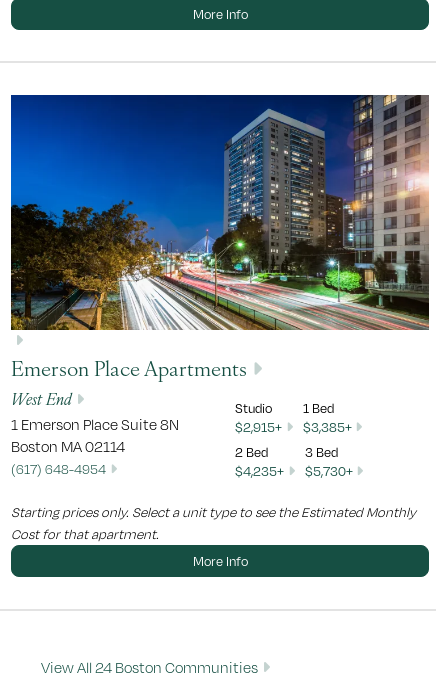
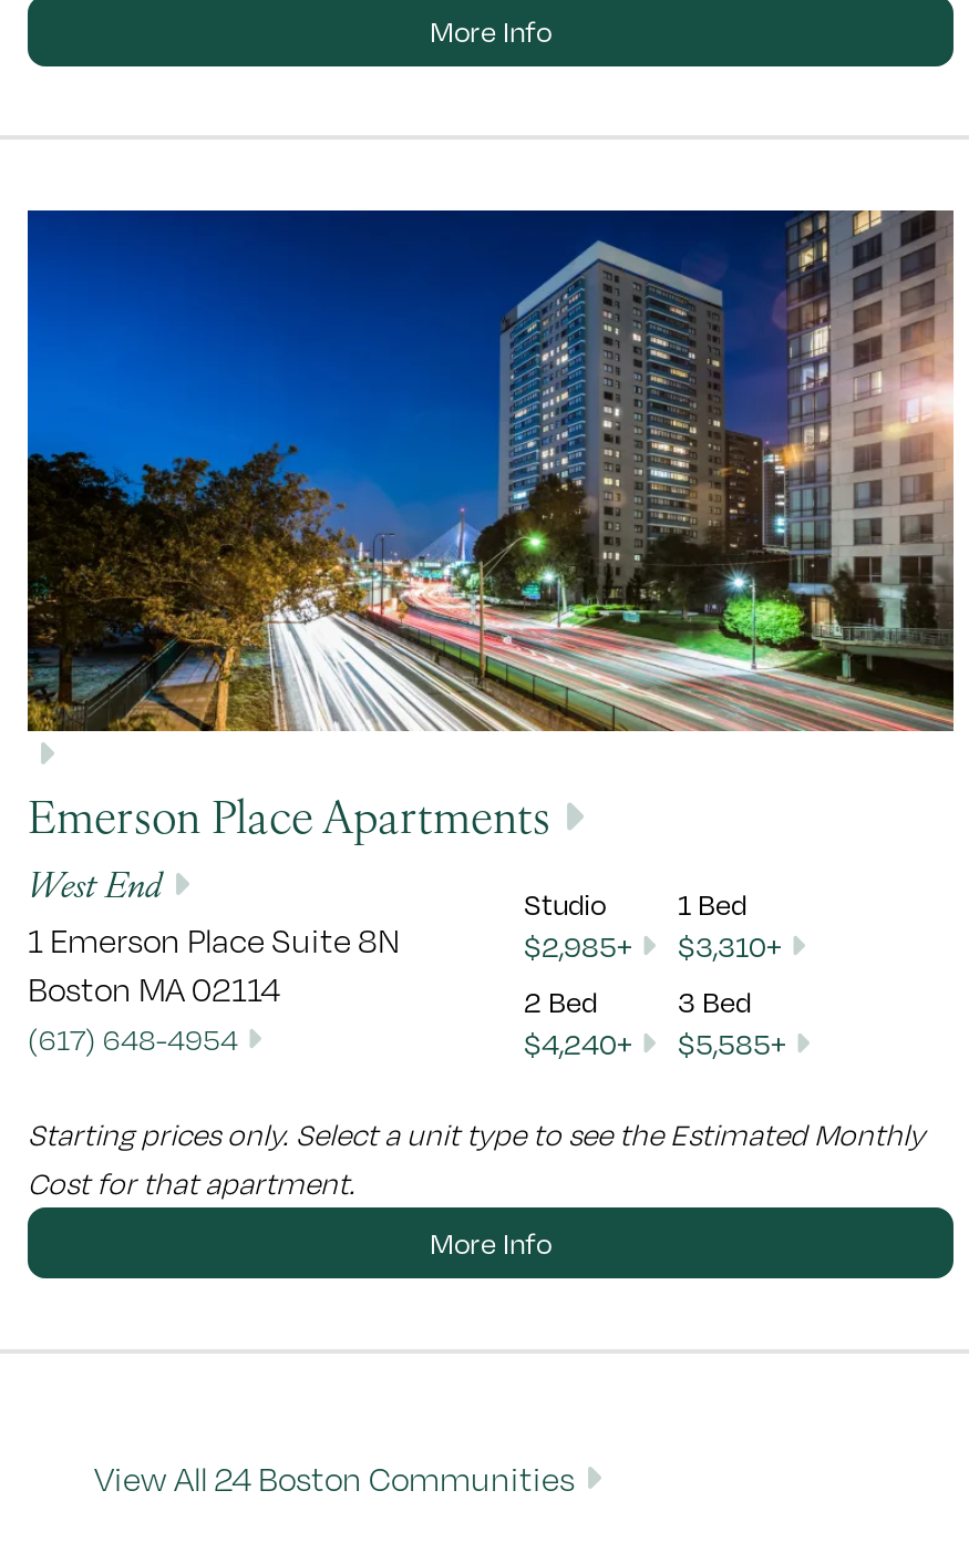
[235,419,282,435] $2,915+ -> [524,928,632,964] $2,985+
[302,419,351,435] $3,385+ -> [678,928,782,964] $3,310+
[235,463,284,479] $4,235+ -> [524,1026,632,1061] $4,240+
[304,463,352,479] $5,730+ -> [678,1026,786,1061] $5,585+

